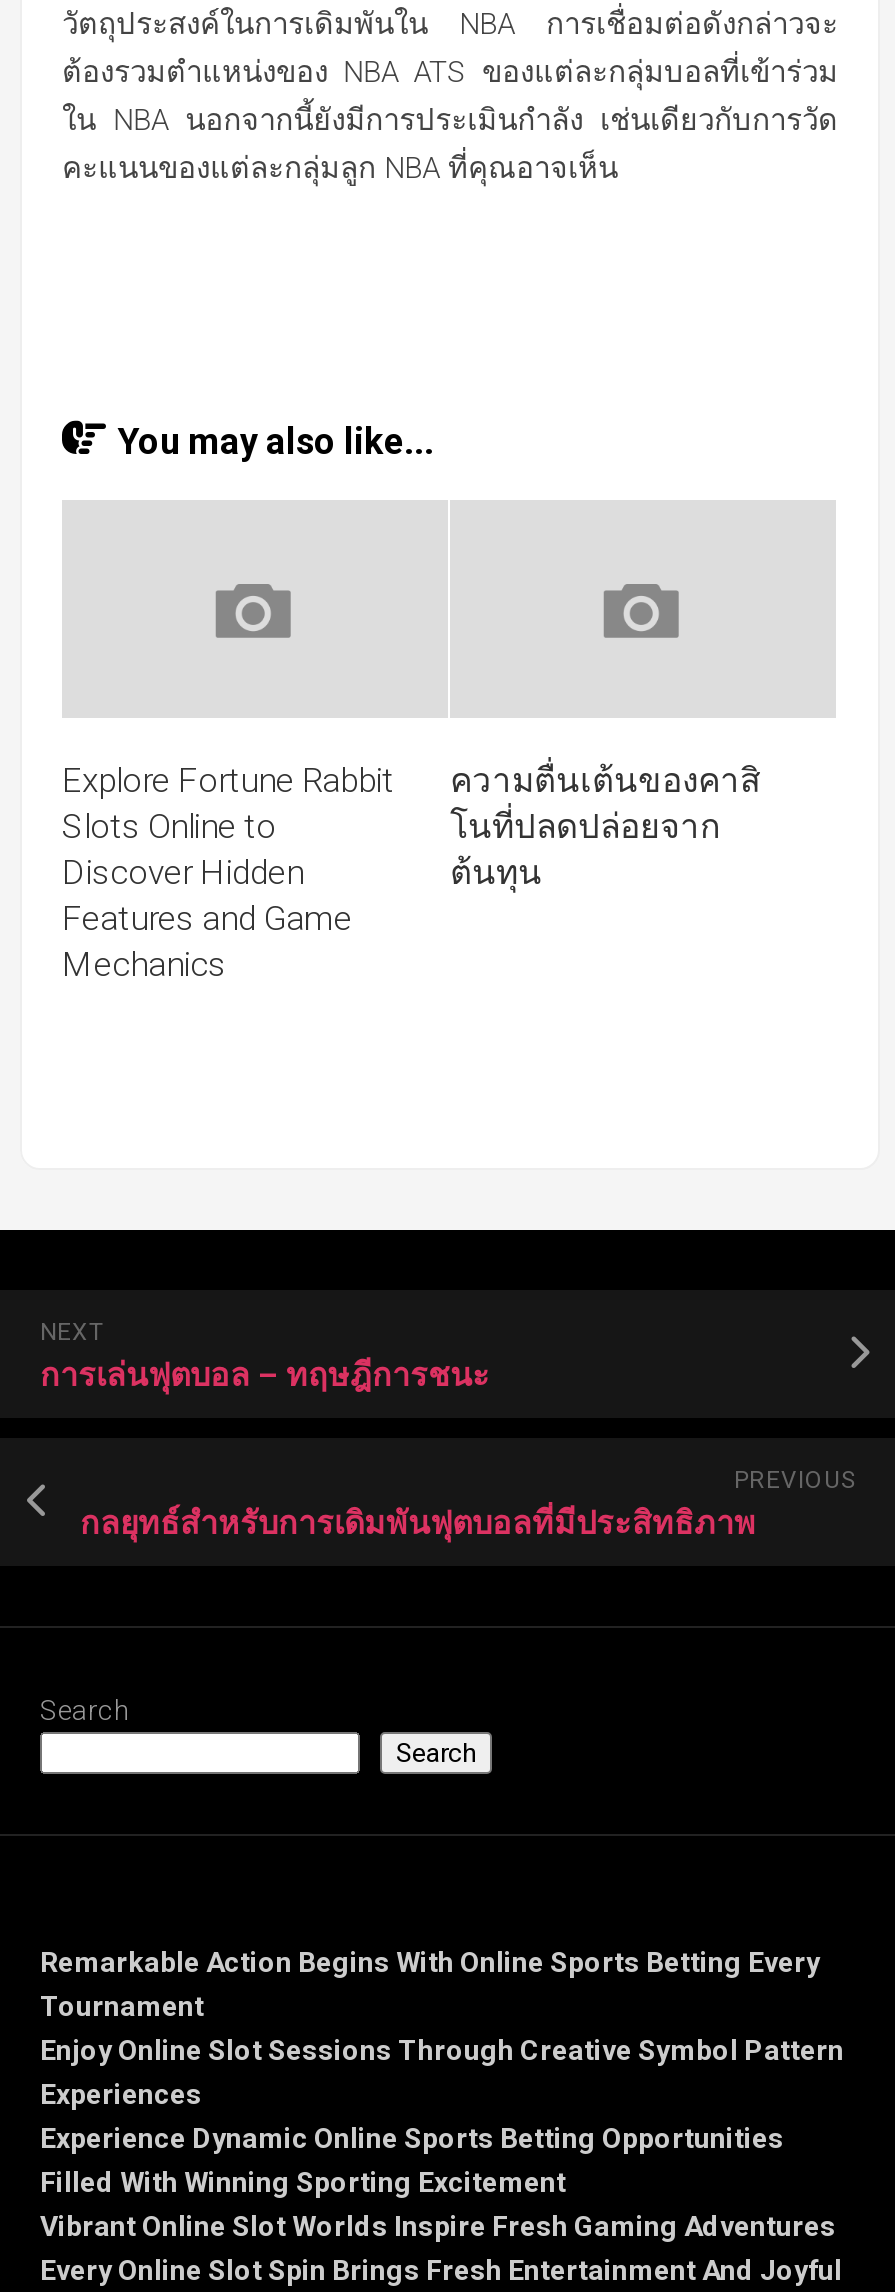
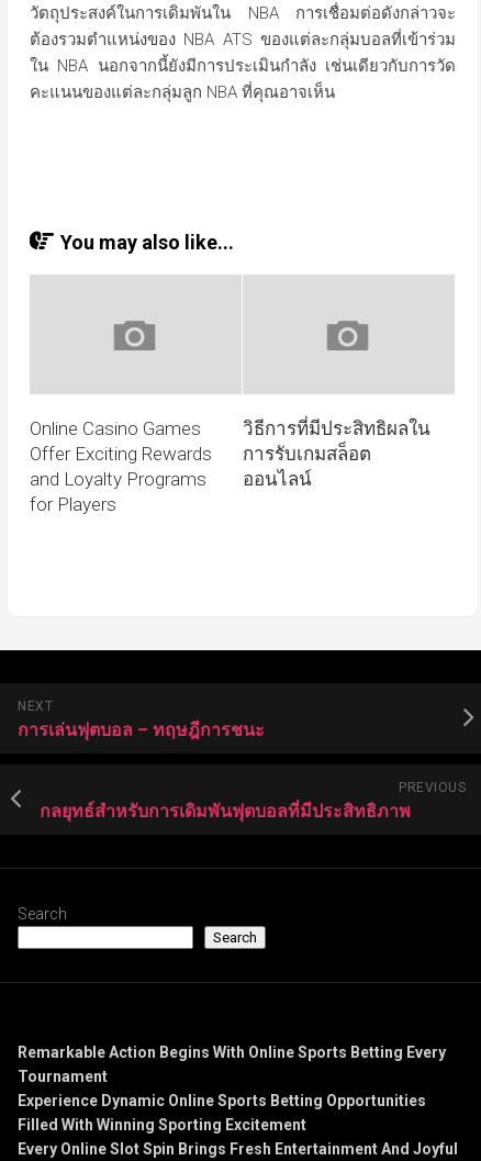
[62,760,394,984] Explore Fortune Rabbit | Slots Online to | Discover Hidden | Features and Game | Mechanics -> [30,417,212,515] Online Casino Games | Offer Exciting Rewards | and Loyalty Programs | for Players
[450,760,760,892] ความตื่นเต้นของคาสิ | โนที่ปลดปล่อยจาก | ต้นทุน -> [243,417,430,490] วิธีการที่มีประสิทธิผลใน | การรับเกมสล็อต | ออนไลน์
[40,2034,844,2110] Enjoy Online Slot Sessions Through Creative Symbol Pattern | Experiences -> none
[40,2210,836,2242] Vibrant Online Slot Worlds Inspire Fresh Gaming Adventures -> none

